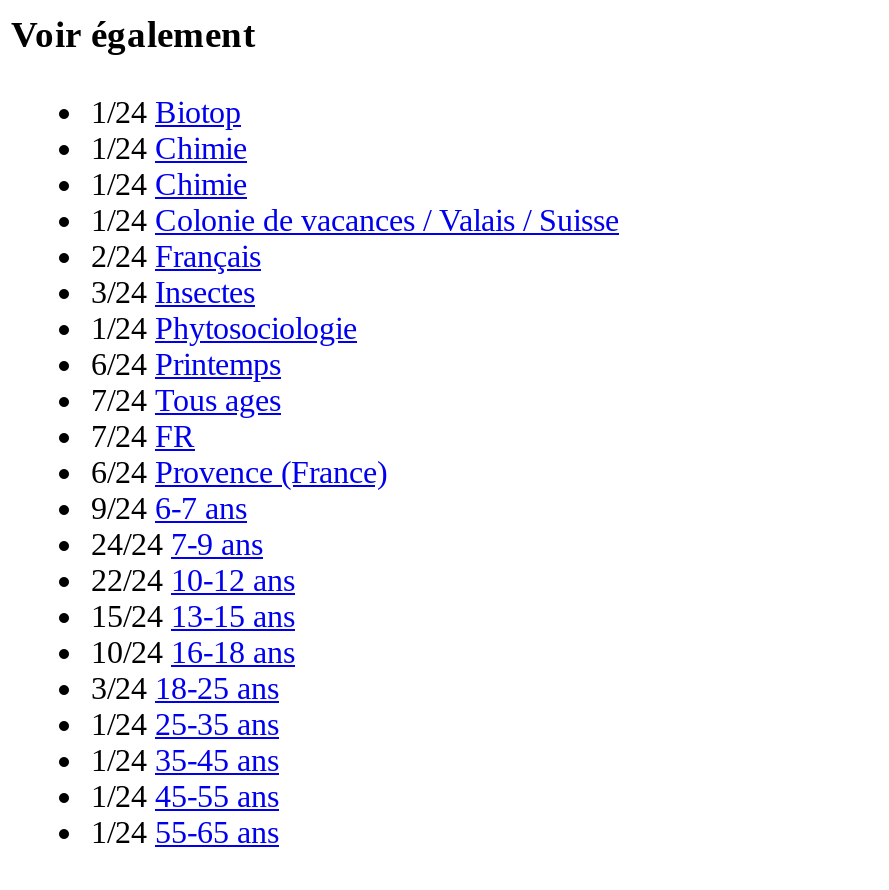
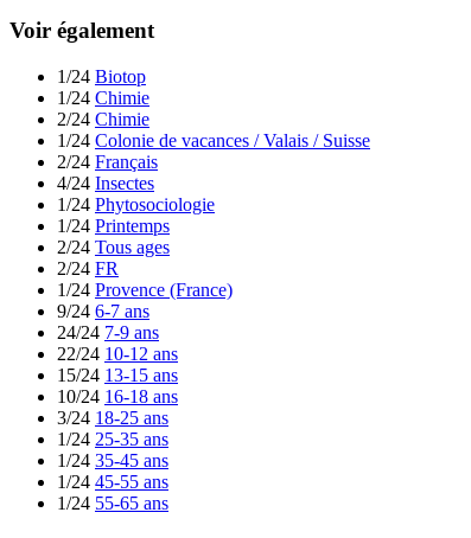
[91,167,247,201] 1/24 Chimie -> [57,109,149,129] 2/24 Chimie
[91,275,255,309] 3/24 Insectes -> [57,173,154,193] 4/24 Insectes
[91,347,281,381] 6/24 Printemps -> [57,215,170,236] 1/24 Printemps
[91,383,281,417] 7/24 Tous ages -> [57,237,170,257] 2/24 Tous ages
[91,419,195,453] 7/24 FR -> [57,258,119,278] 2/24 FR
[91,455,387,489] 6/24 Provence (France) -> [57,279,233,300] 1/24 Provence (France)

